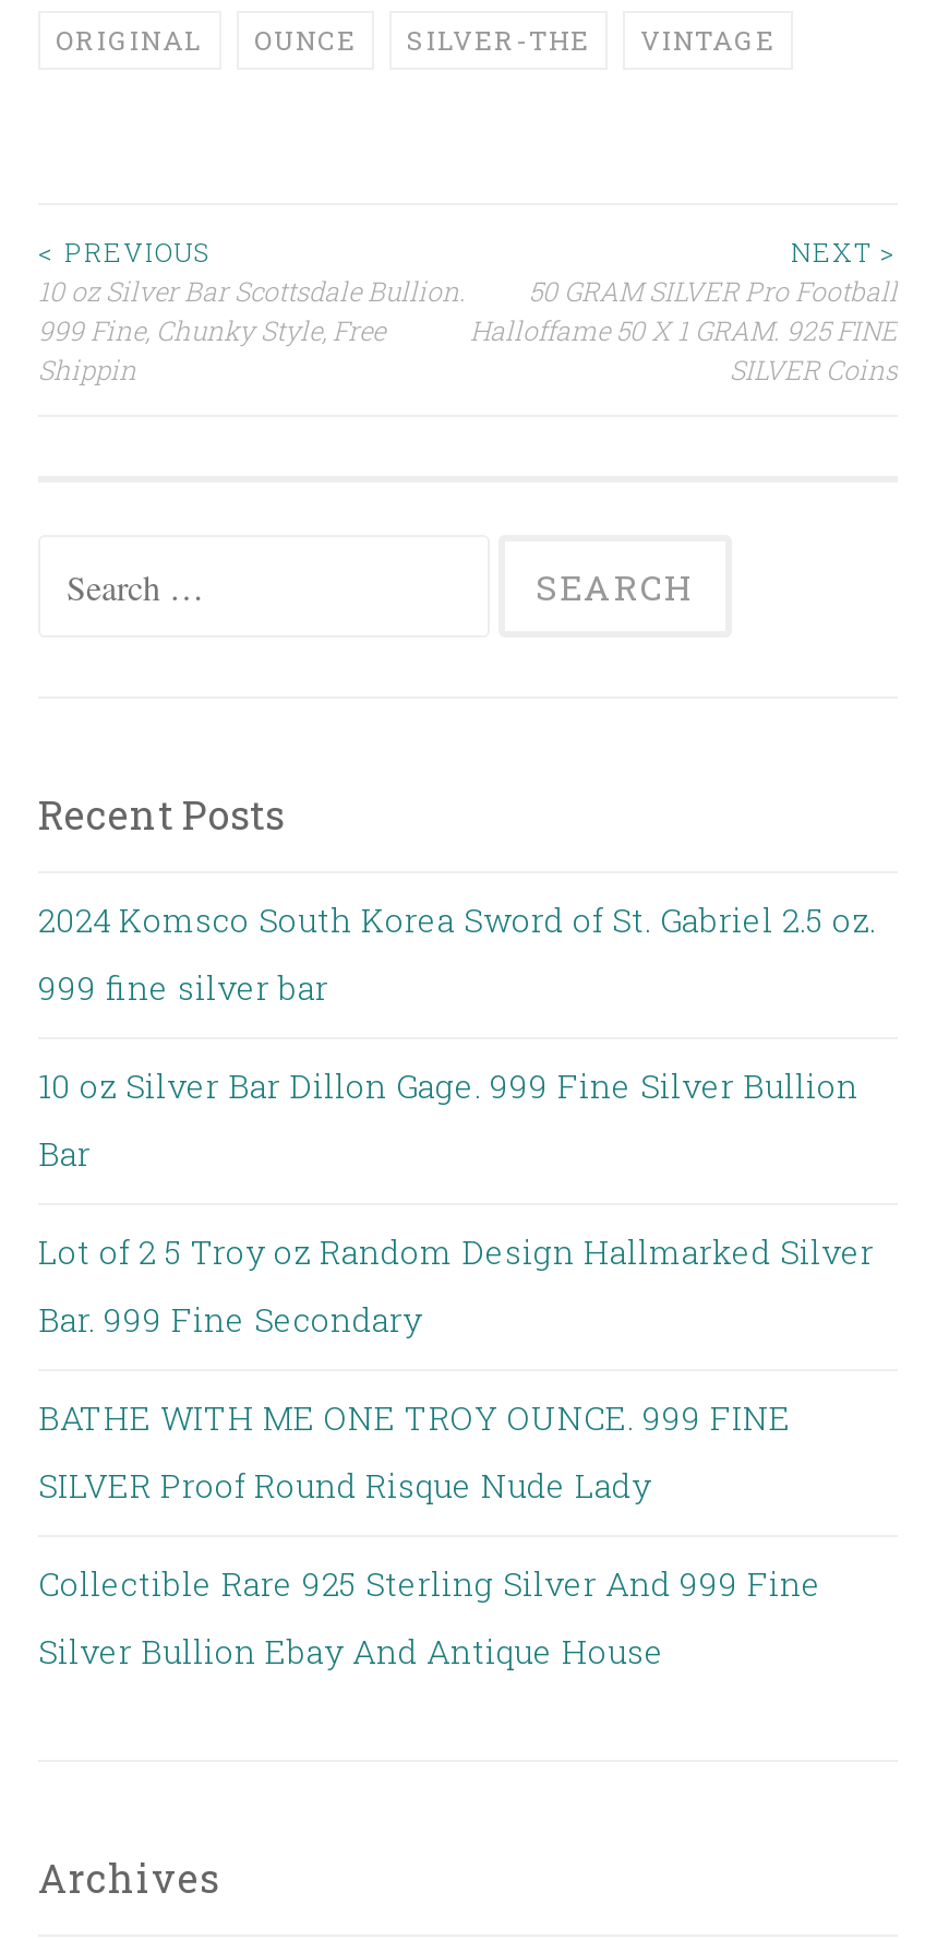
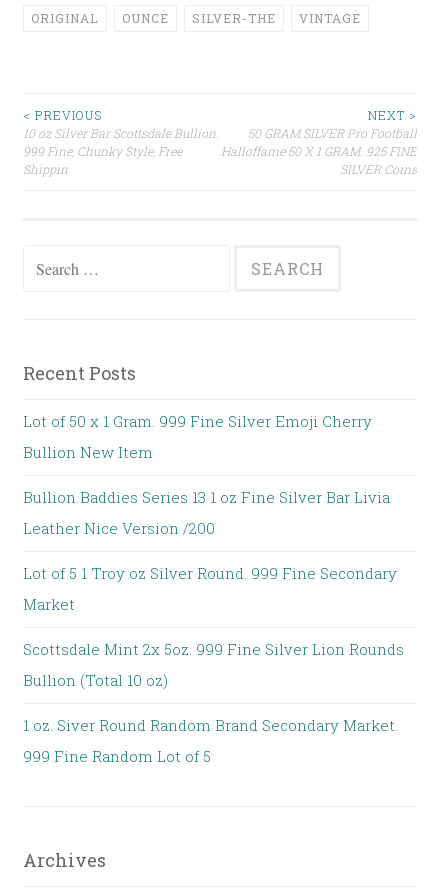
[38,897,876,941] 2024 Komsco South Korea Sword of St. Gabriel 2.5 oz. -> [23,411,372,431] Lot of 50 x 1 Gram. 999 Fine Silver Emoji Cherry
[38,965,328,1009] 999 fine silver bar -> [23,442,153,462] Bullion New Item
[38,1063,858,1107] 10 oz Silver Bar Dillon Gage. 999 Fine Silver Bullion -> [23,487,390,507] Bullion Baddies Series 13 1 oz Fine Silver Bar Livia
[38,1131,91,1175] Bar -> [23,518,215,538] Leather Nice Version /200
[38,1229,874,1273] Lot of 2 5 Troy oz Random Design Hallmarked Silver -> [23,563,397,583] Lot of 5 1 Troy oz Silver Round. 999 Fine Secondary
[38,1297,422,1341] Bar. 999 Fine Secondary -> [23,594,75,614] Market
[38,1395,791,1439] BATHE WITH ME ONE TROY OUNCE. 999 FINE -> [23,639,404,659] Scottsdale Mint 2x 5oz. 999 Fine Silver Lion Rounds
[38,1463,651,1507] SILVER Proof Round Risque Nude Lady -> [23,670,168,690] Bullion (Total 10 oz)
[38,1561,821,1605] Collectible Rare 925 Sterling Silver And 999 Fine -> [23,715,398,735] 1 oz. Siver Round Random Brand Secondary Market.
[38,1629,664,1673] Silver Bullion Ebay And Antique House -> [23,746,211,766] 999 Fine Random Lot of 5

